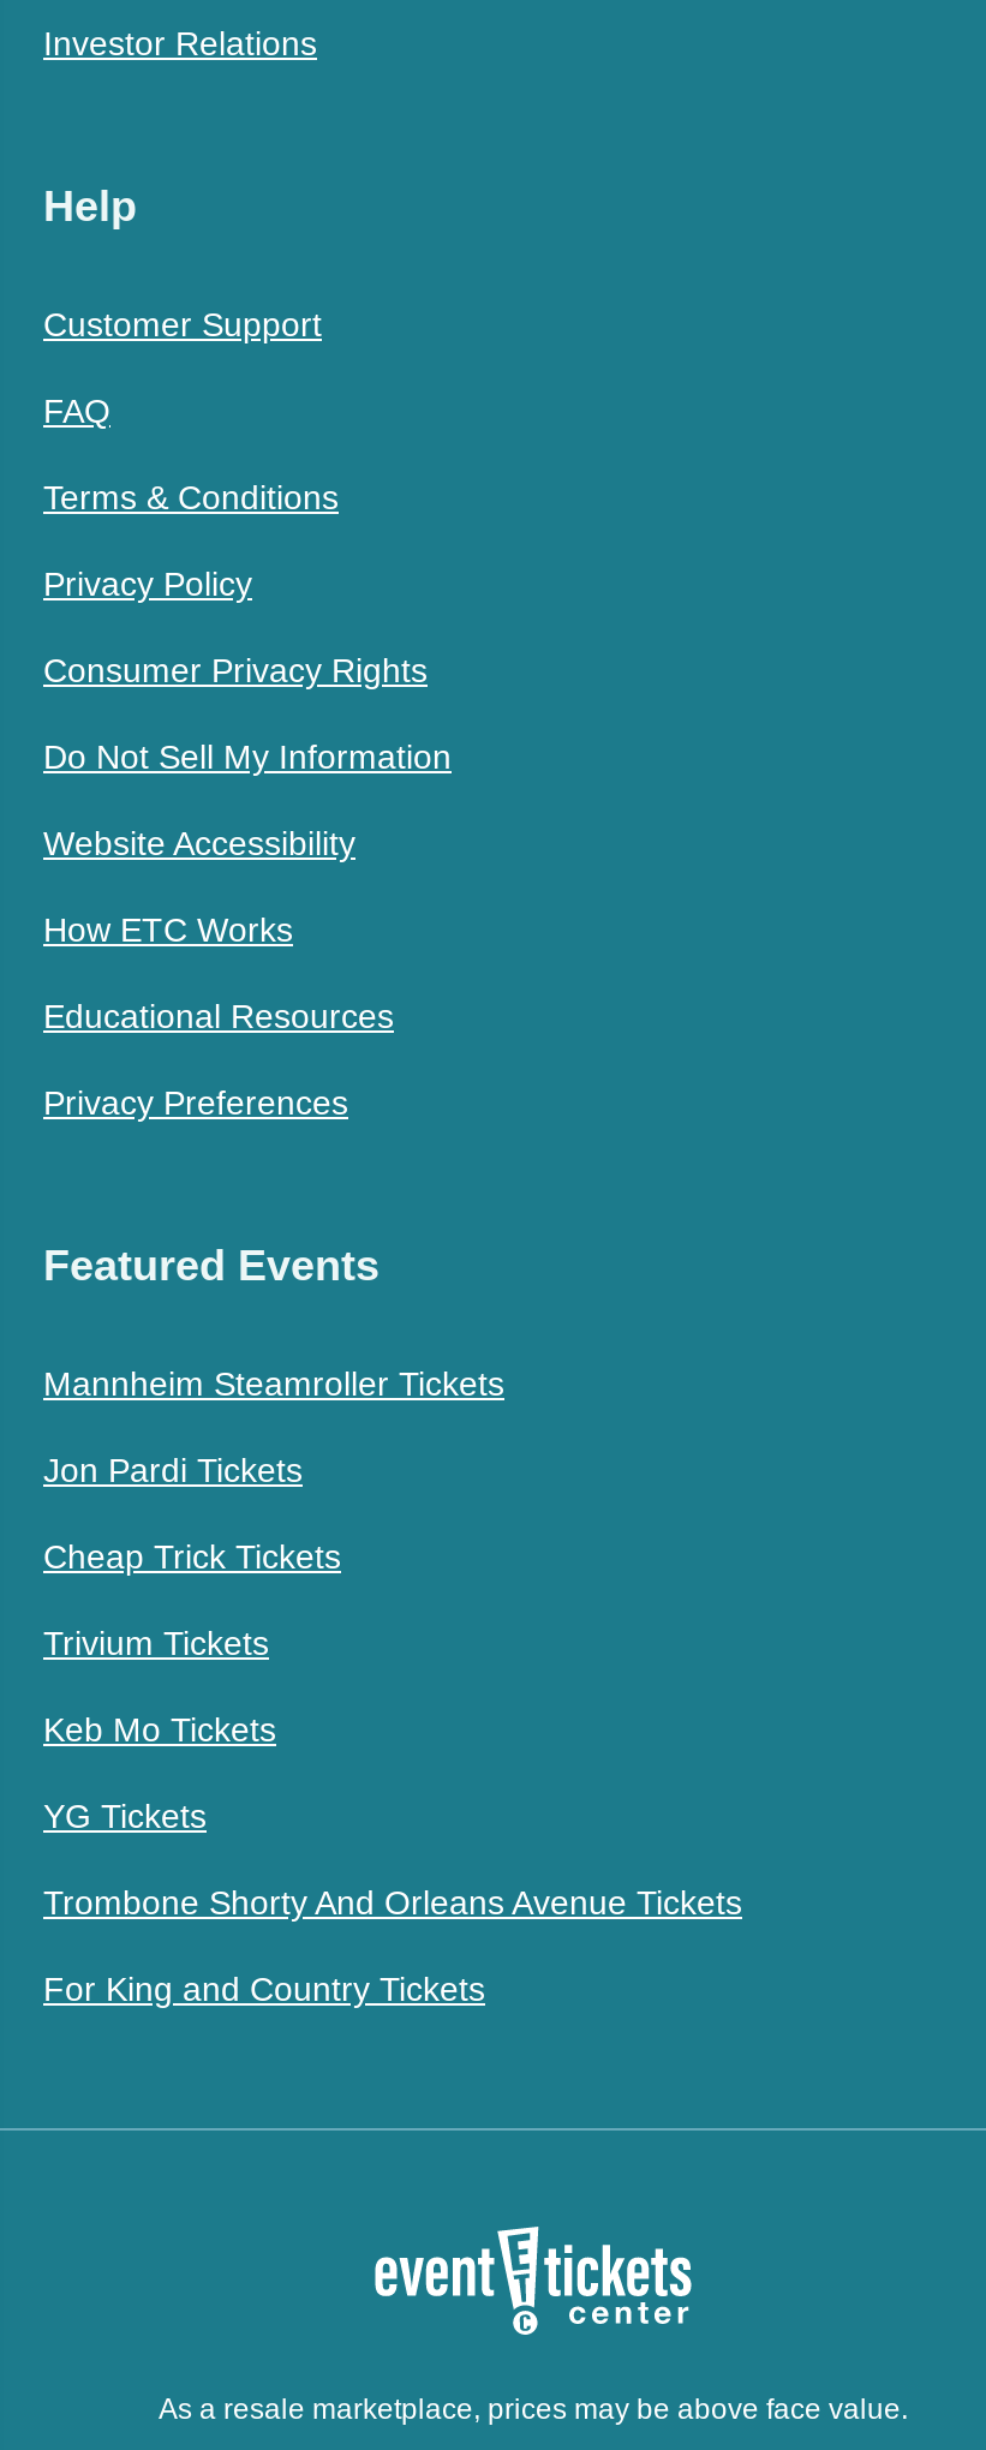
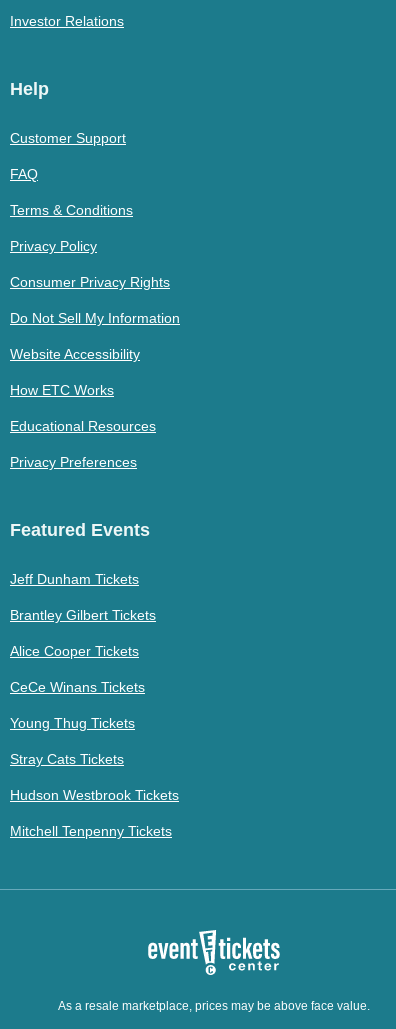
[43,1365,504,1403] Mannheim Steamroller Tickets -> [10,571,139,587] Jeff Dunham Tickets
[43,1452,303,1490] Jon Pardi Tickets -> [10,607,156,623] Brantley Gilbert Tickets
[43,1538,341,1576] Cheap Trick Tickets -> [10,643,139,659] Alice Cooper Tickets
[43,1624,269,1663] Trivium Tickets -> [10,679,145,695] CeCe Winans Tickets
[43,1711,276,1749] Keb Mo Tickets -> [10,715,135,731] Young Thug Tickets
[43,1797,207,1836] YG Tickets -> [10,751,124,767] Stray Cats Tickets
[43,1884,742,1922] Trombone Shorty And Orleans Avenue Tickets -> [10,787,179,803] Hudson Westbrook Tickets
[43,1970,485,2009] For King and Country Tickets -> [10,823,172,839] Mitchell Tenpenny Tickets

